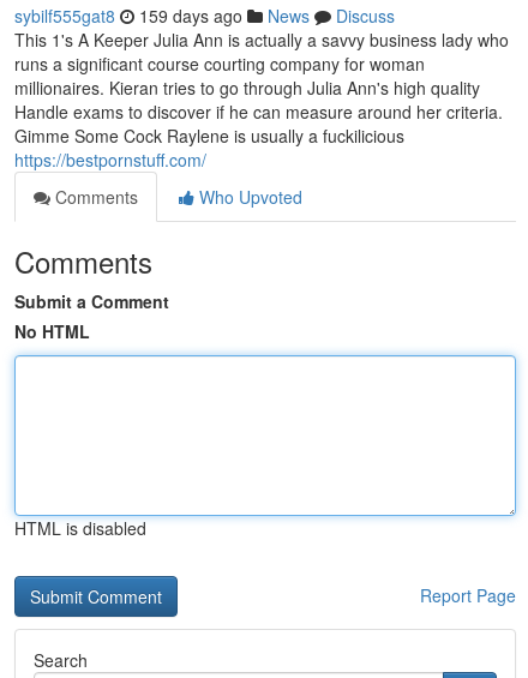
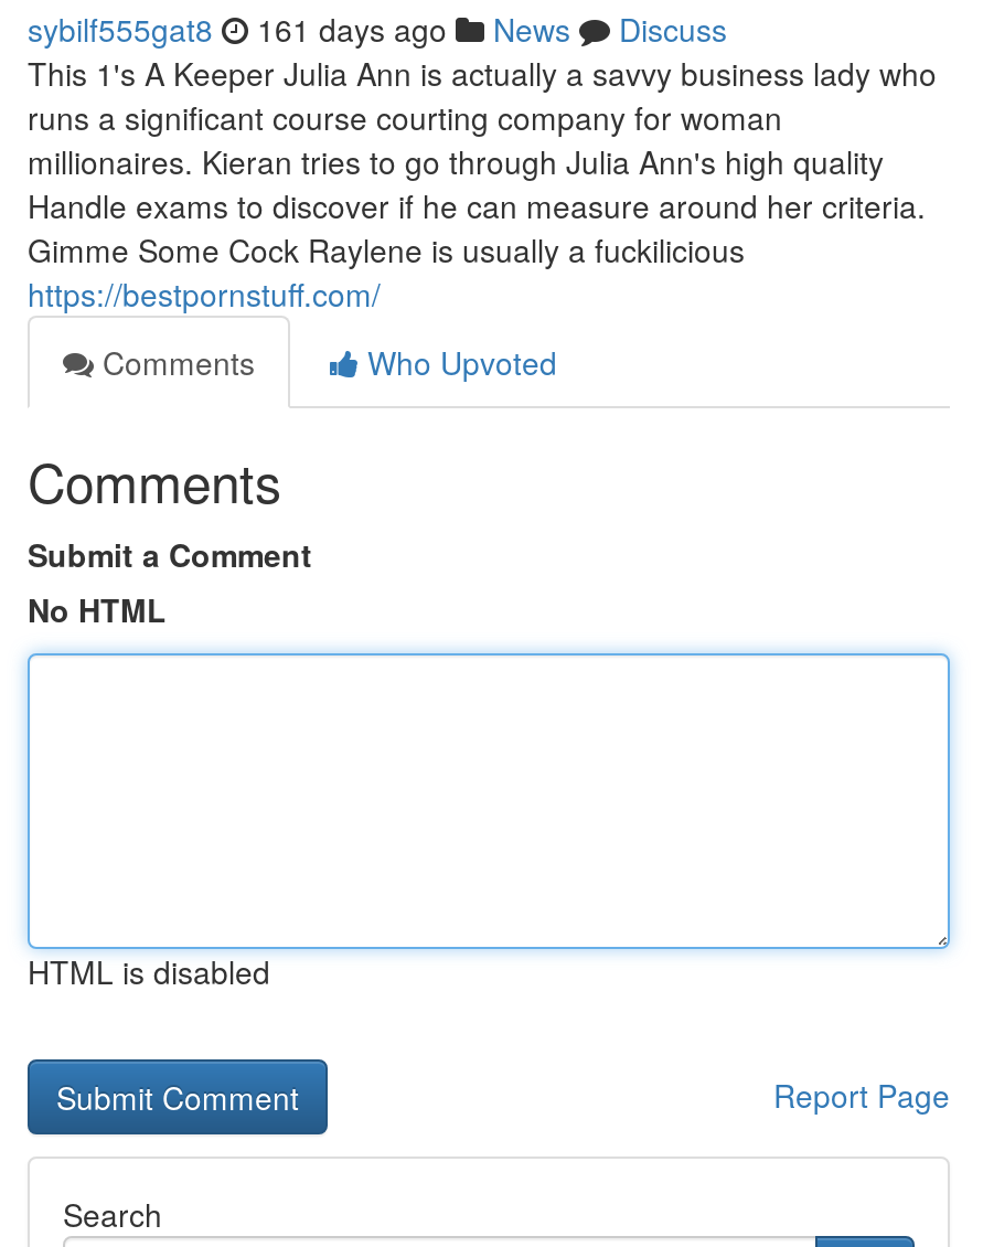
[14,4,395,28] sybilf555gat8 159 days ago News Discuss -> [28,7,727,51] sybilf555gat8 161 days ago News Discuss

